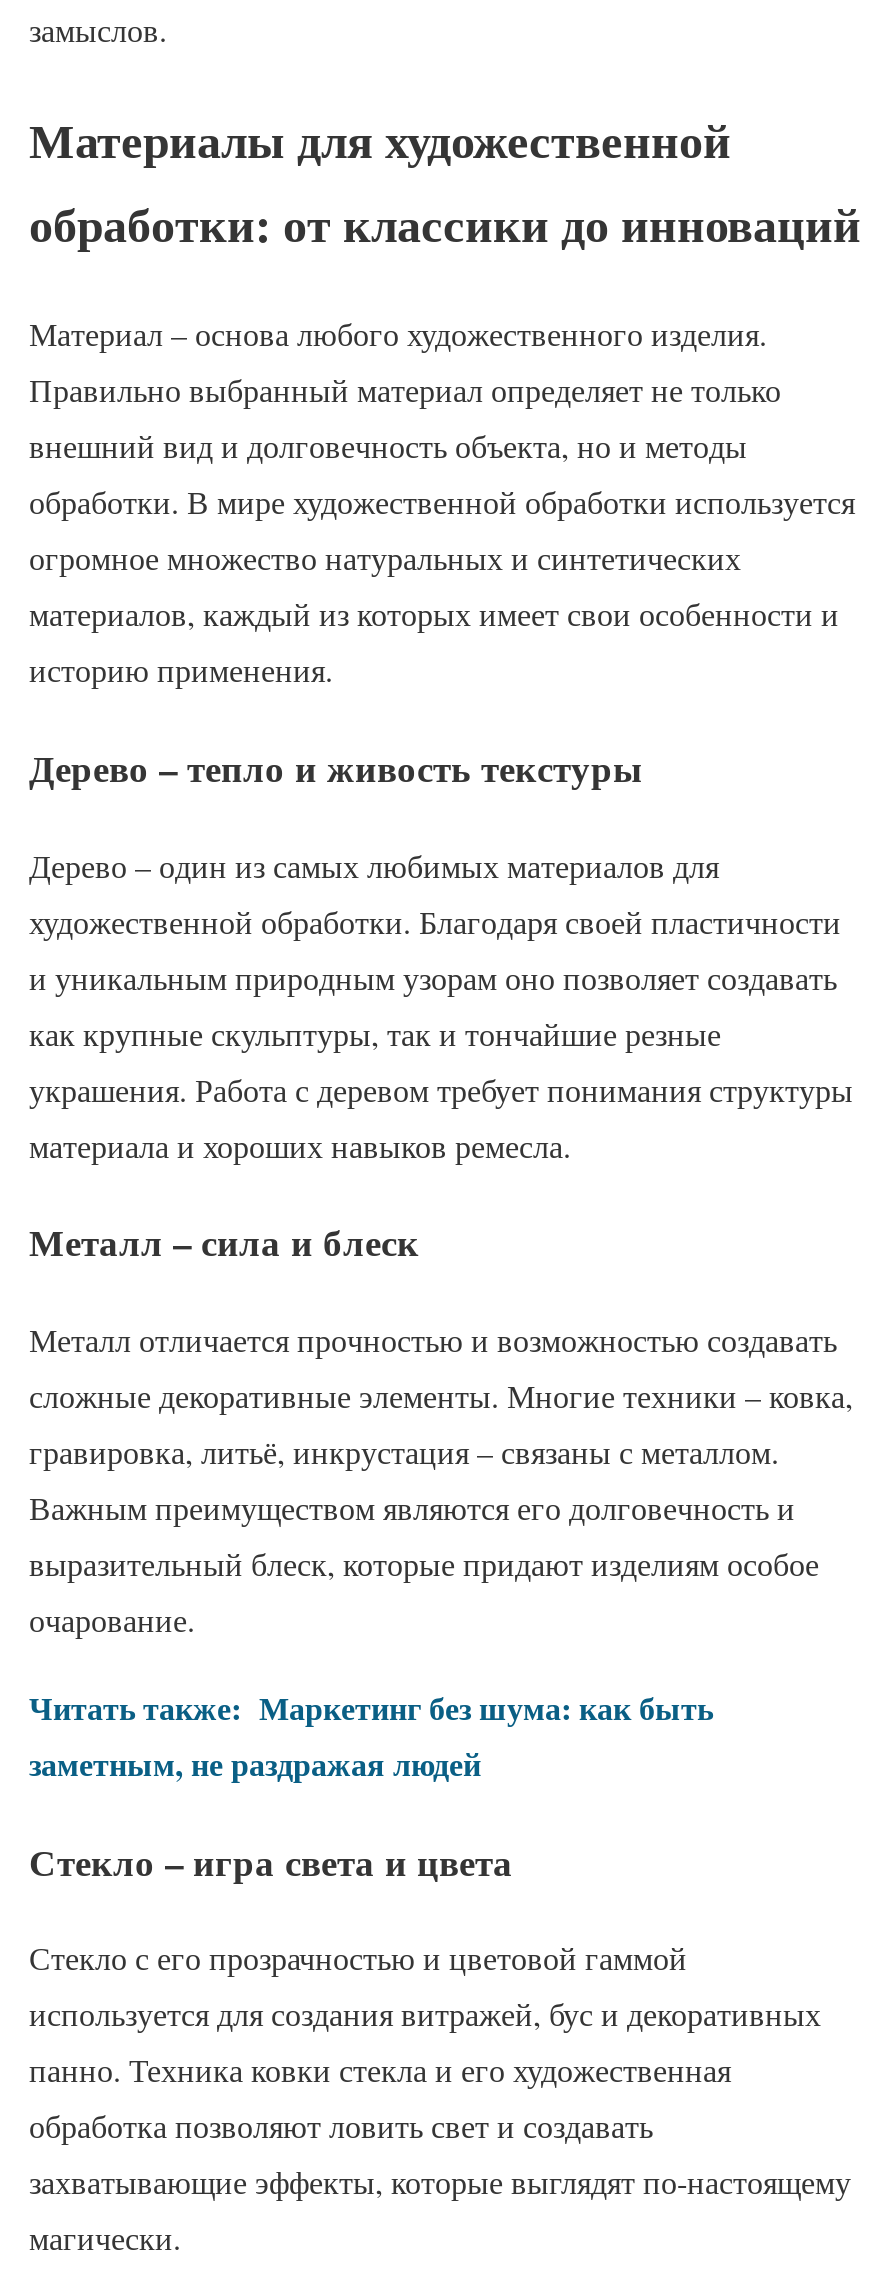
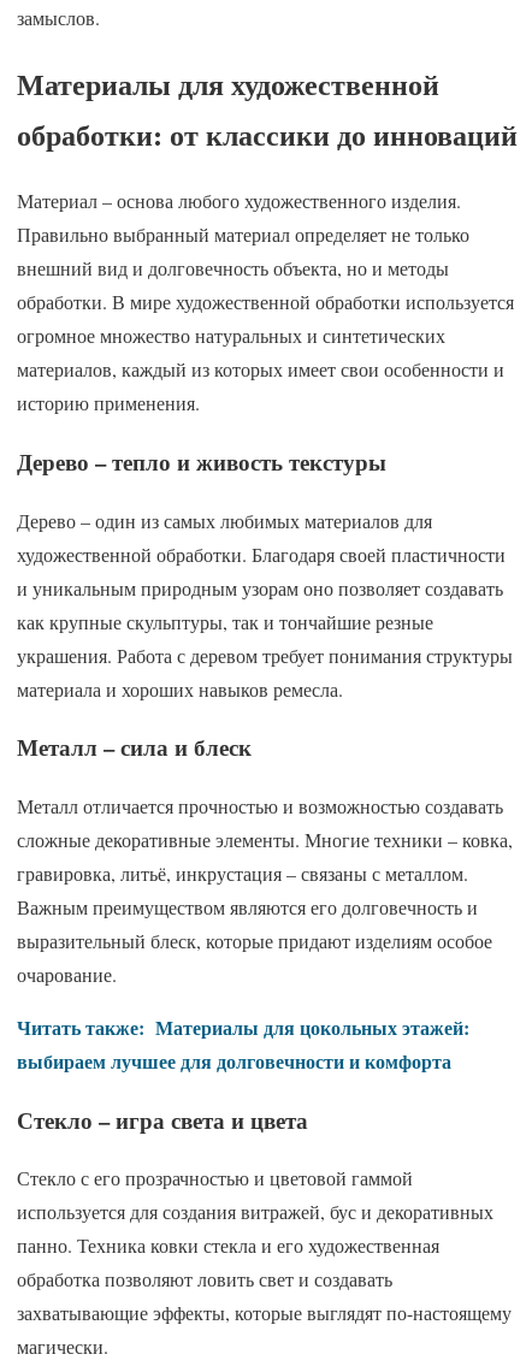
[29,1684,713,1786] Читать также: Маркетинг без шума: как быть | заметным, не раздражая людей -> [17,1013,469,1075] Читать также: Материалы для цокольных этажей: | выбираем лучшее для долговечности и комфорта

